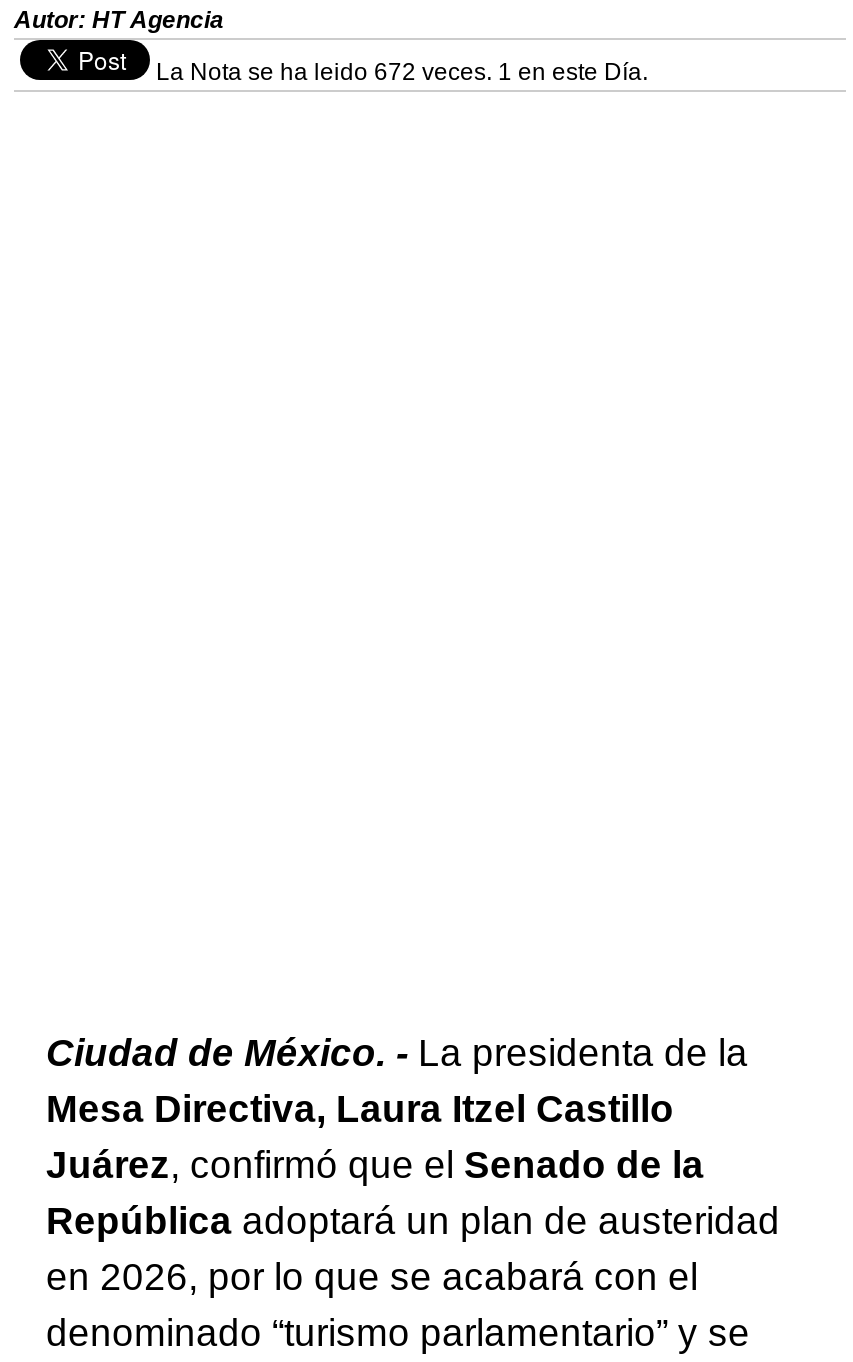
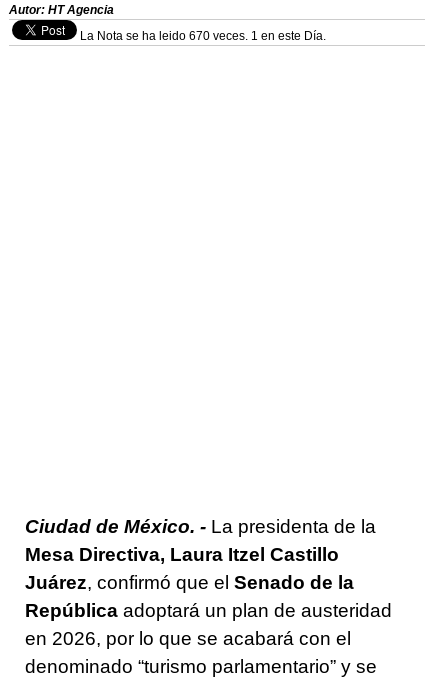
[150,57,648,85] La Nota se ha leido 672 veces. 1 en este Día. -> [77,29,326,43] La Nota se ha leido 670 veces. 1 en este Día.

